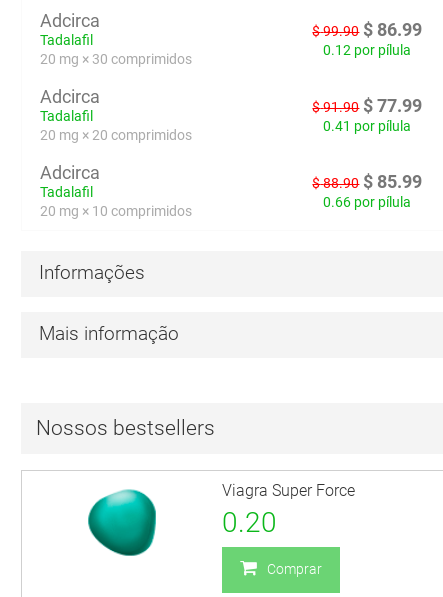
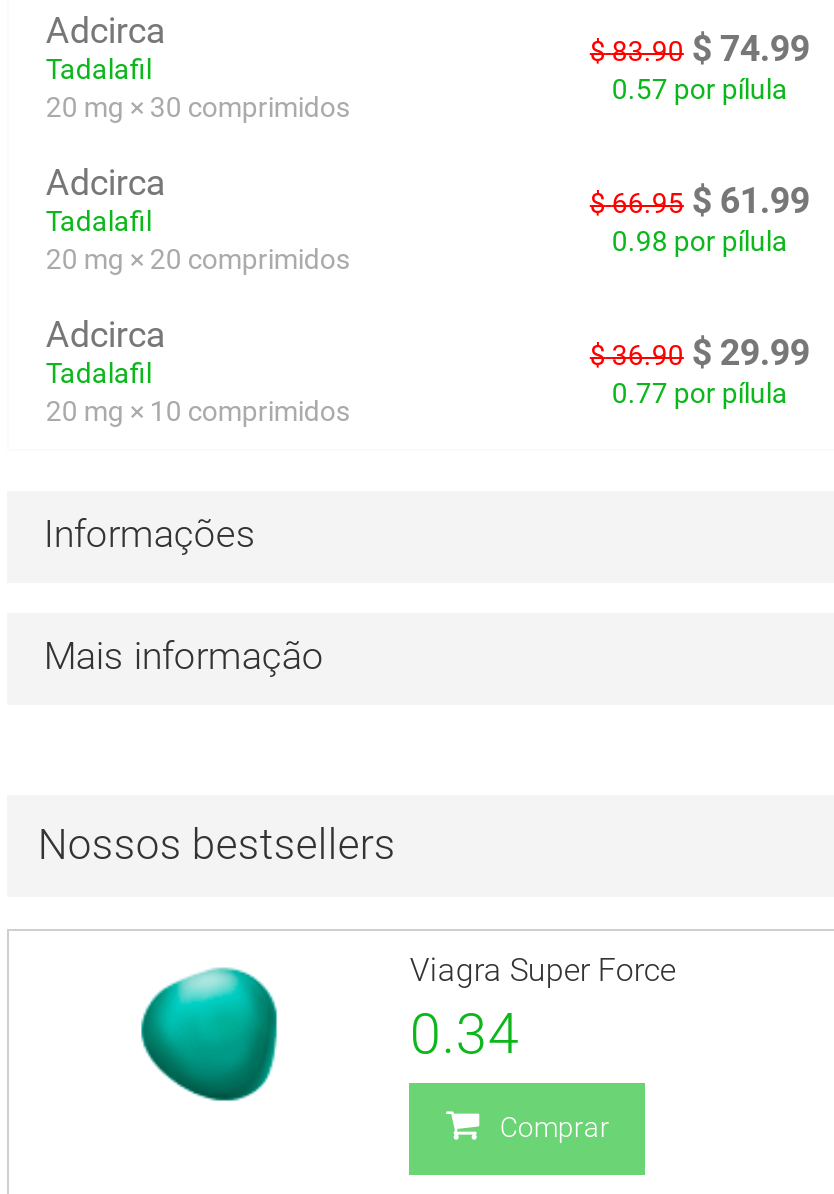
[312,19,422,40] $ 99.90 $ 86.99 -> [590,27,810,69] $ 83.90 $ 74.99
[323,42,411,58] 0.12 por pílula -> [612,73,788,105] 0.57 por pílula
[312,95,422,116] $ 91.90 $ 77.99 -> [590,179,810,221] $ 66.95 $ 61.99
[323,118,411,134] 0.41 por pílula -> [612,225,788,257] 0.98 por pílula
[312,171,422,192] $ 88.90 $ 85.99 -> [590,331,810,373] $ 36.90 $ 29.99
[323,194,411,210] 0.66 por pílula -> [612,377,788,409] 0.77 por pílula
[222,506,277,539] 0.20 -> [410,1001,520,1067] 0.34

